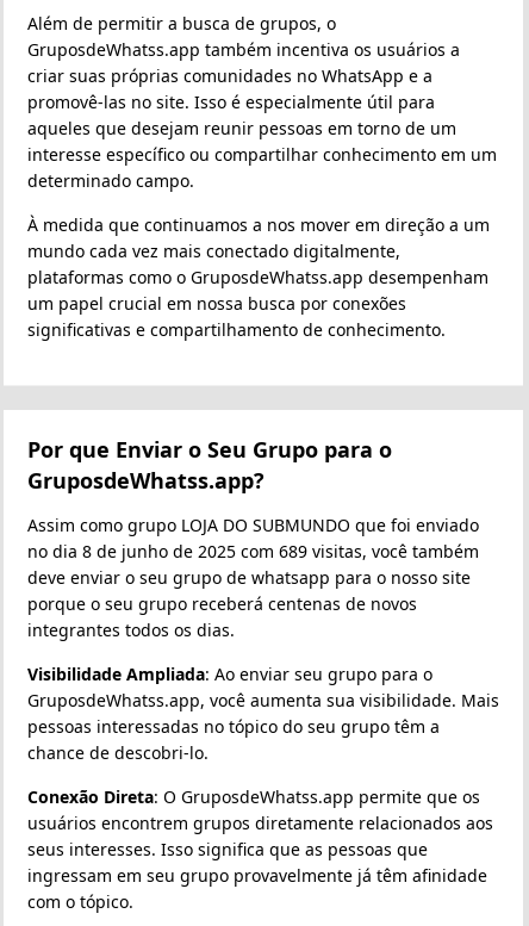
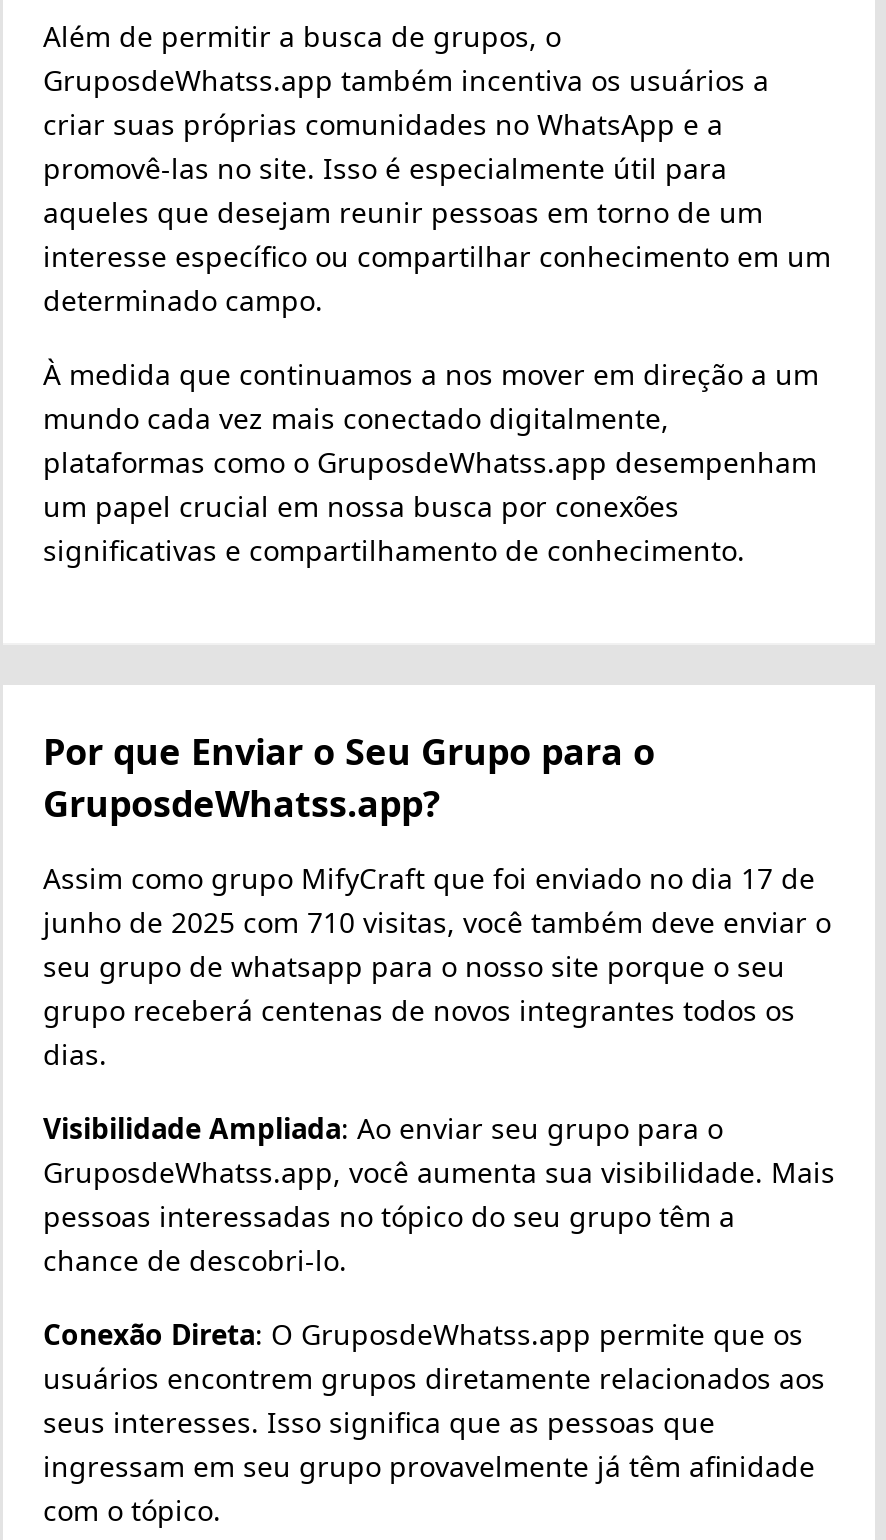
[27,513,479,641] Assim como grupo LOJA DO SUBMUNDO que foi enviado | no dia 8 de junho de 2025 com 689 visitas, você também | deve enviar o seu grupo de whatsapp para o nosso site | porque o seu grupo receberá centenas de novos | integrantes todos os dias. -> [43,859,831,1073] Assim como grupo MifyCraft que foi enviado no dia 17 de | junho de 2025 com 710 visitas, você também deve enviar o | seu grupo de whatsapp para o nosso site porque o seu | grupo receberá centenas de novos integrantes todos os | dias.

